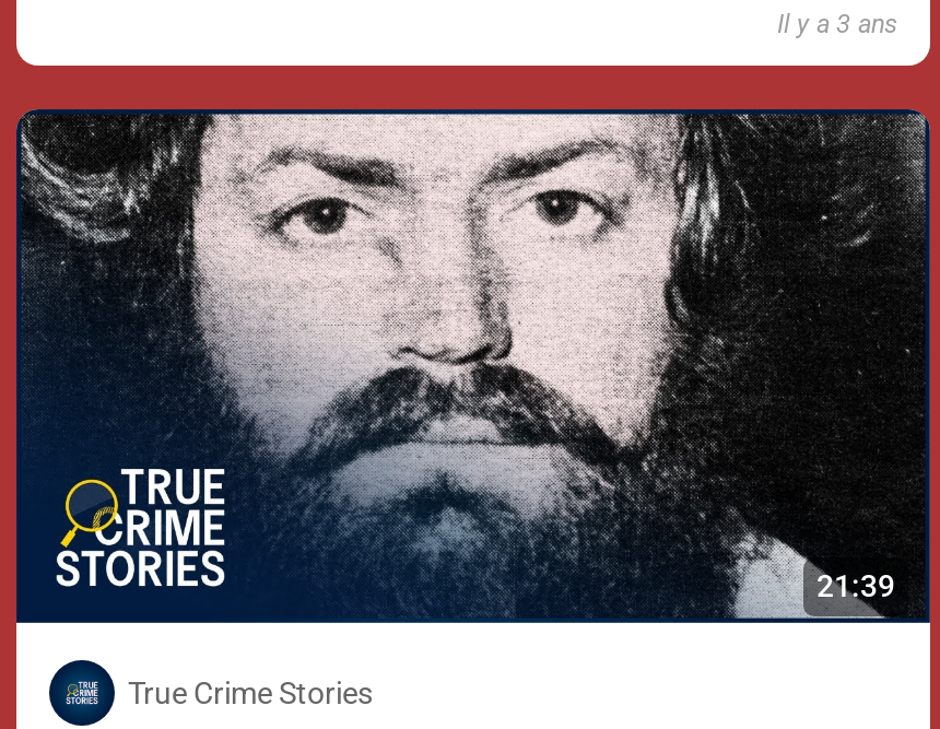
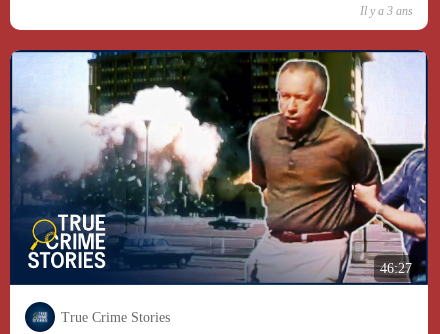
[19,111,928,621] [image] | 21:39 -> [11,51,427,284] [image] | 46:27

